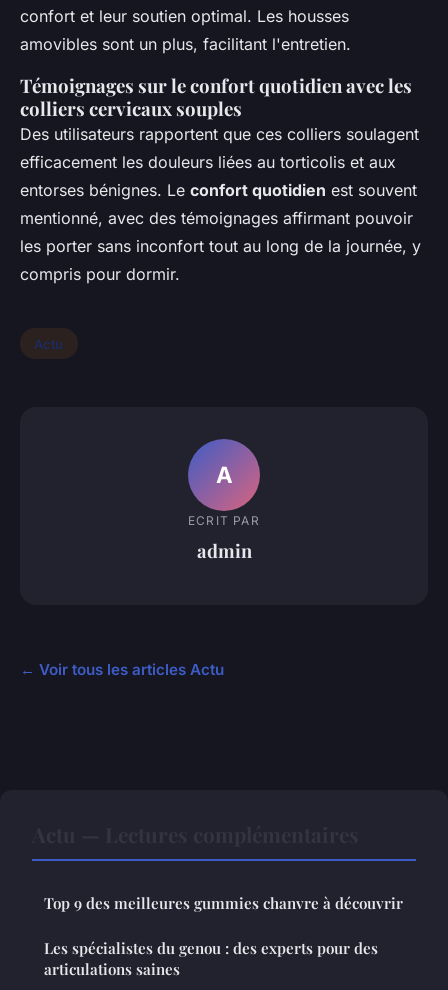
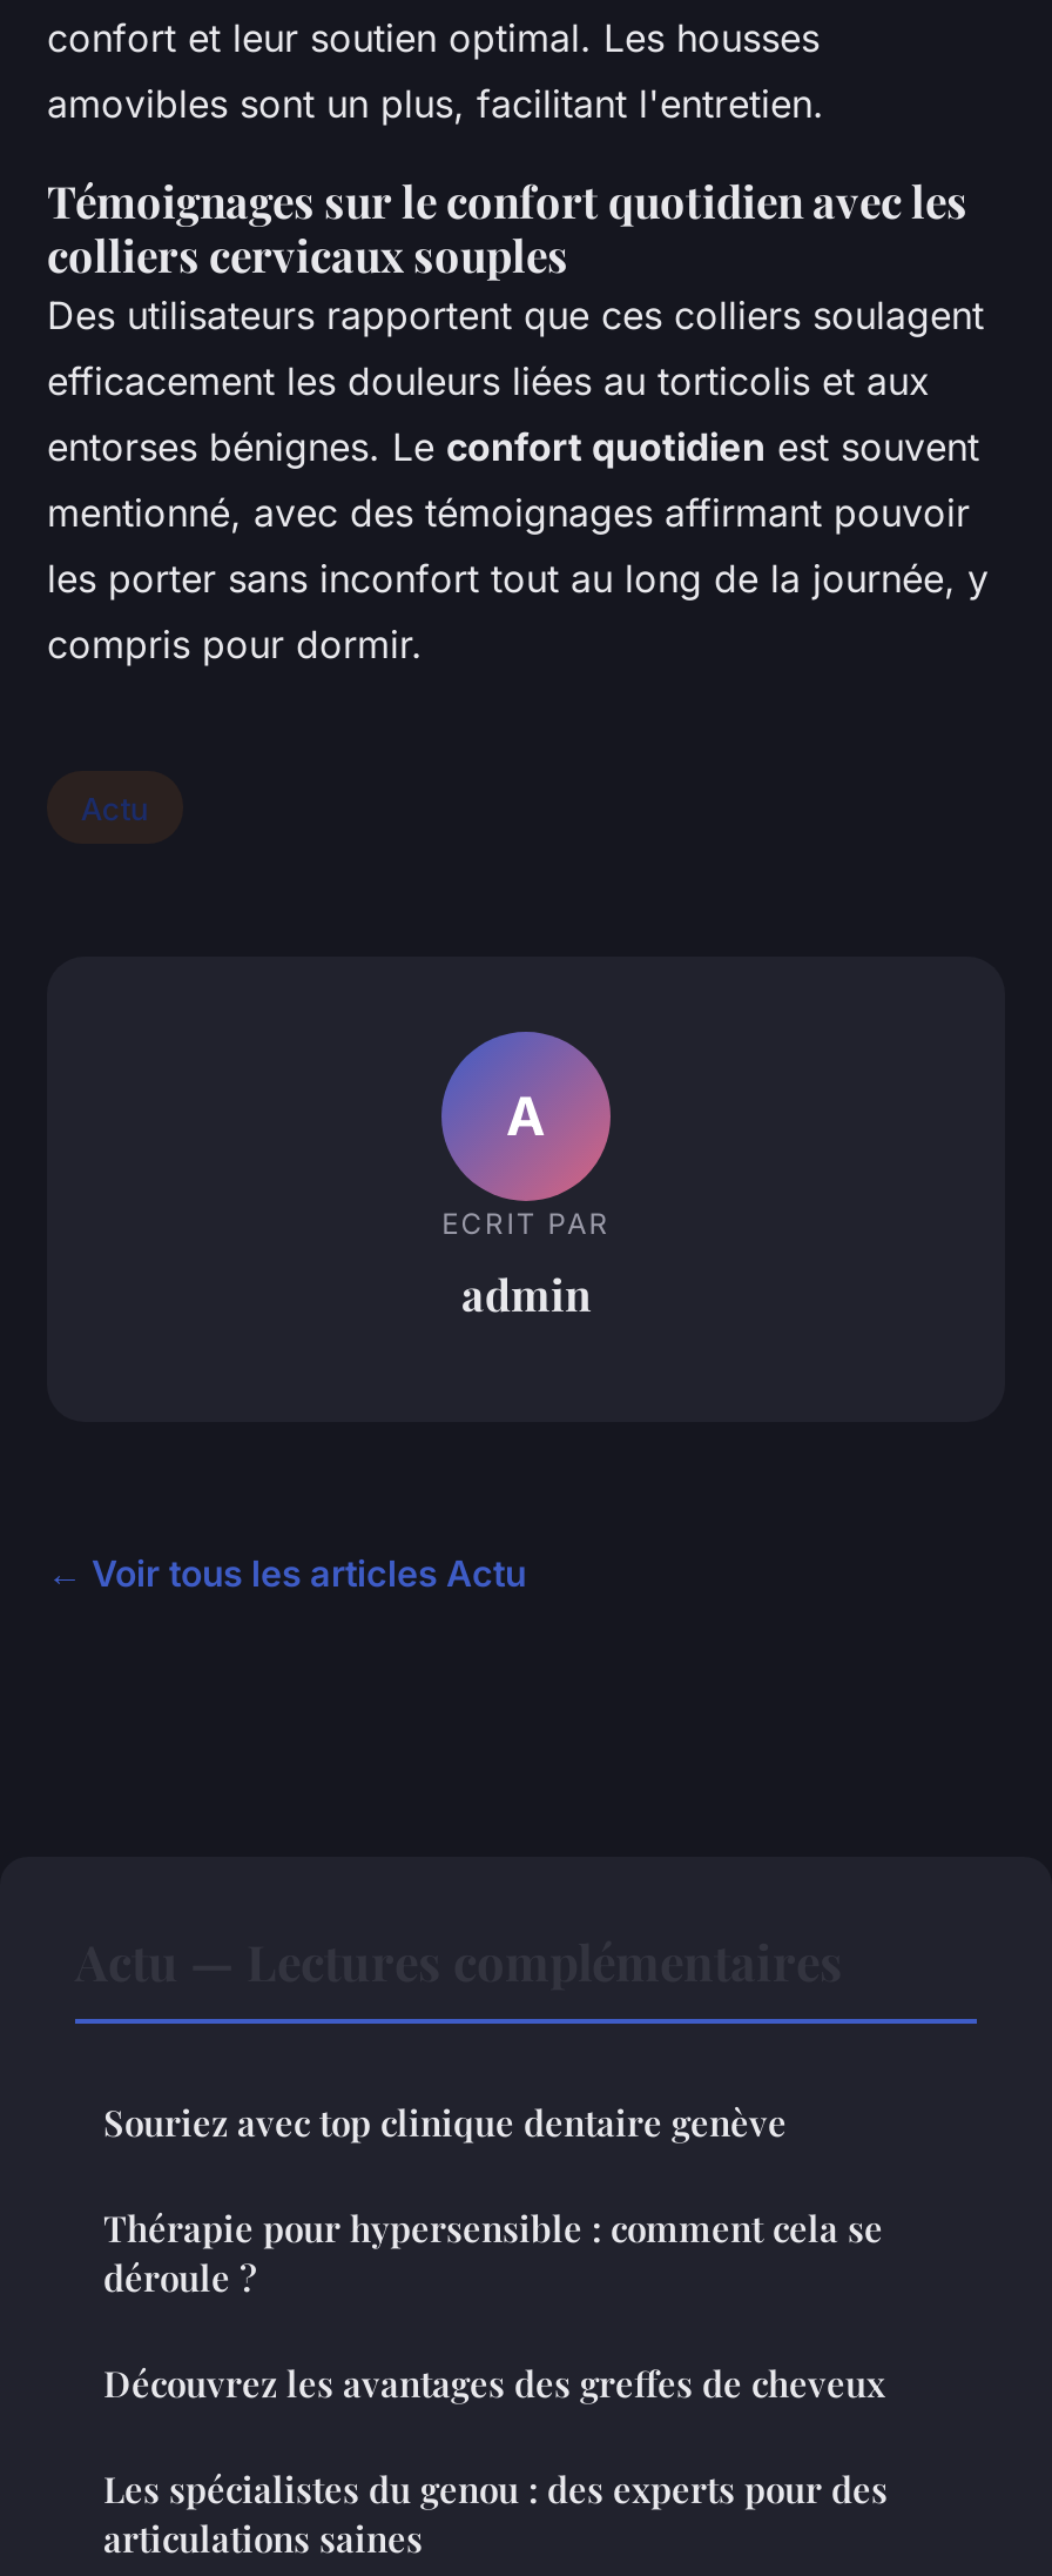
[44,893,403,913] Top 9 des meilleures gummies chanvre à découvrir -> [103,2098,885,2406] Souriez avec top clinique dentaire genève | Thérapie pour hypersensible : comment cela se | déroule ? | Découvrez les avantages des greffes de cheveux

